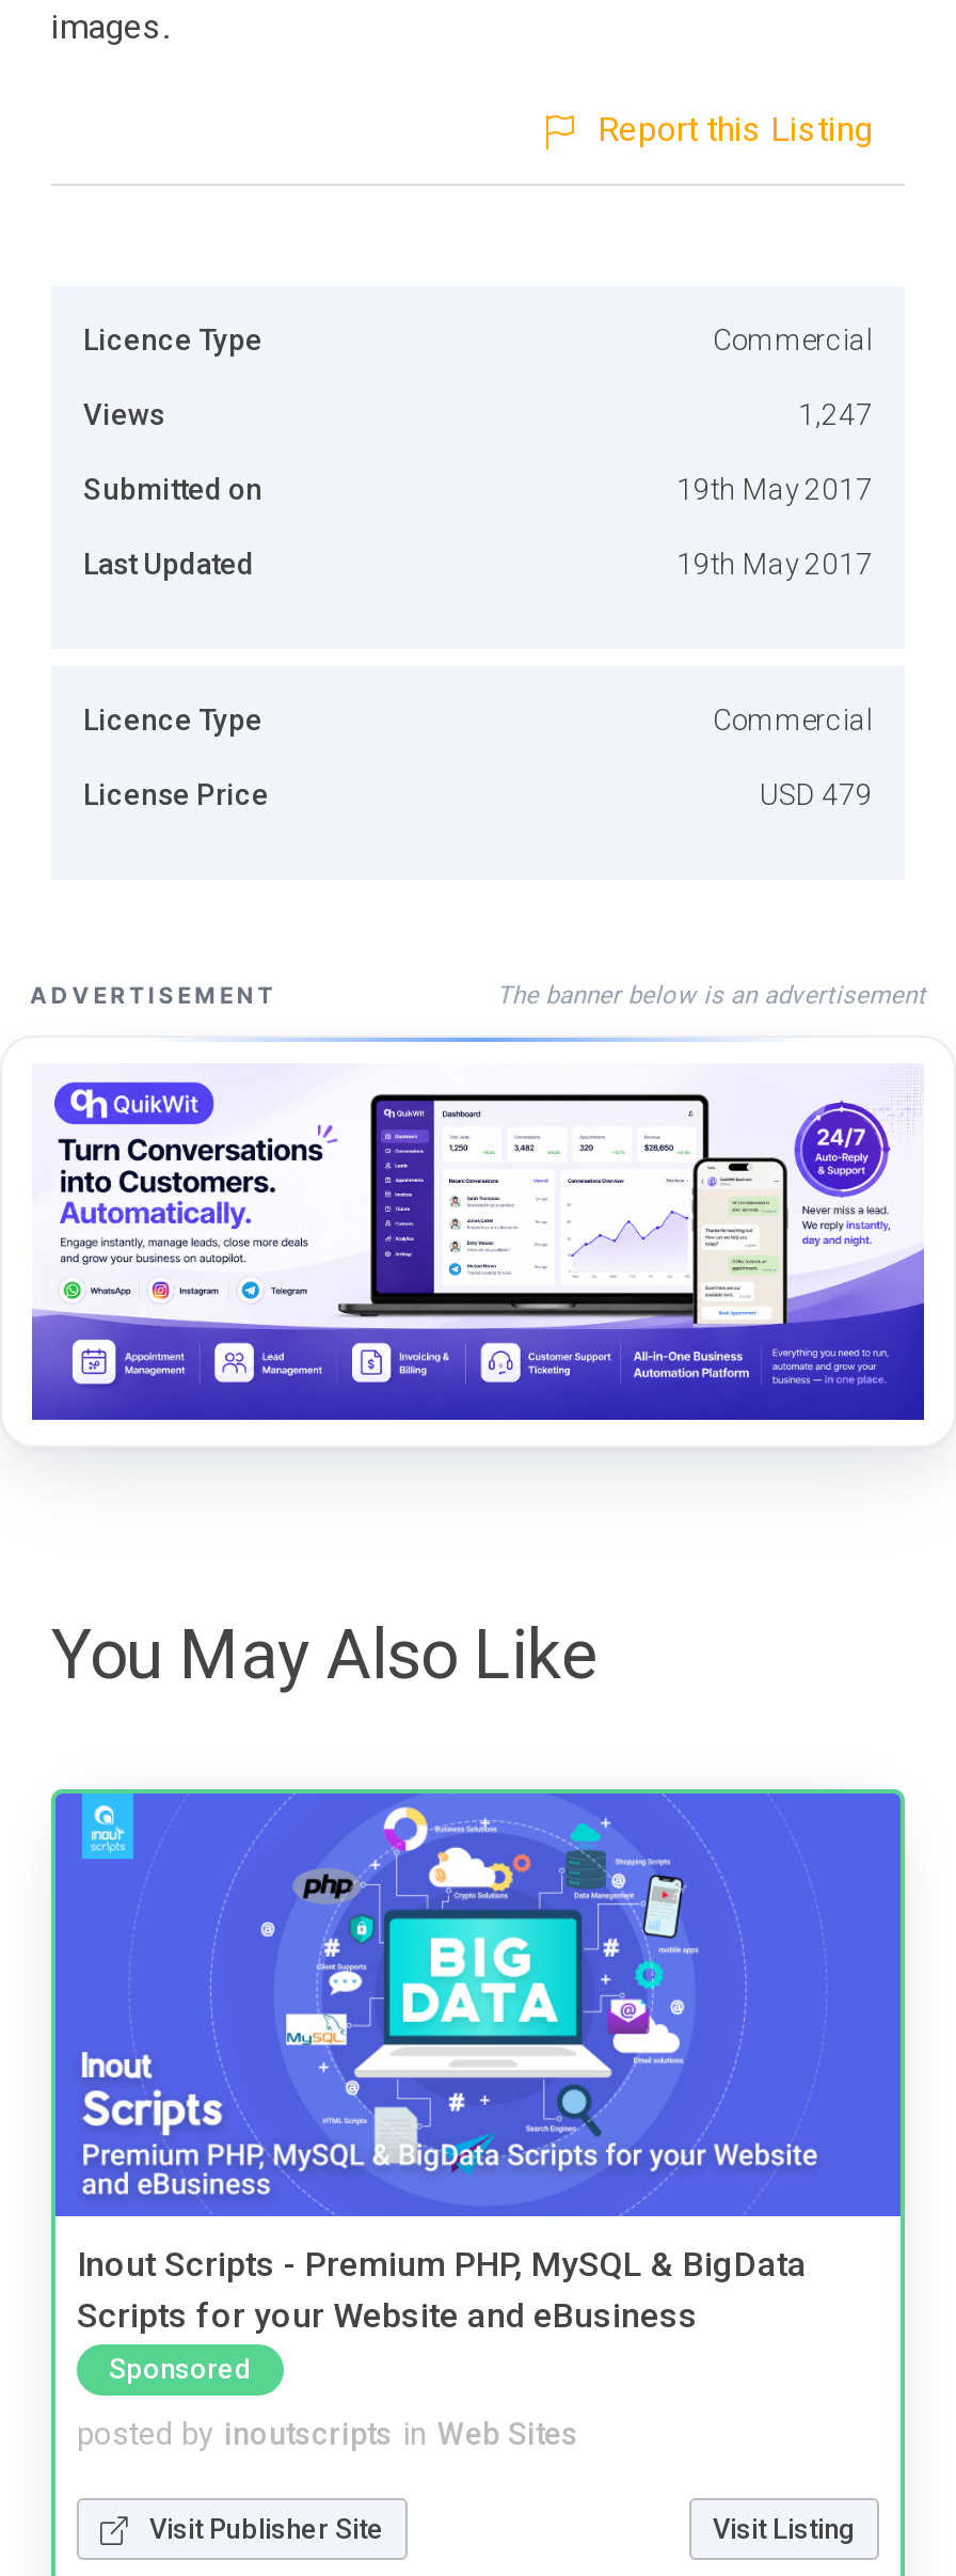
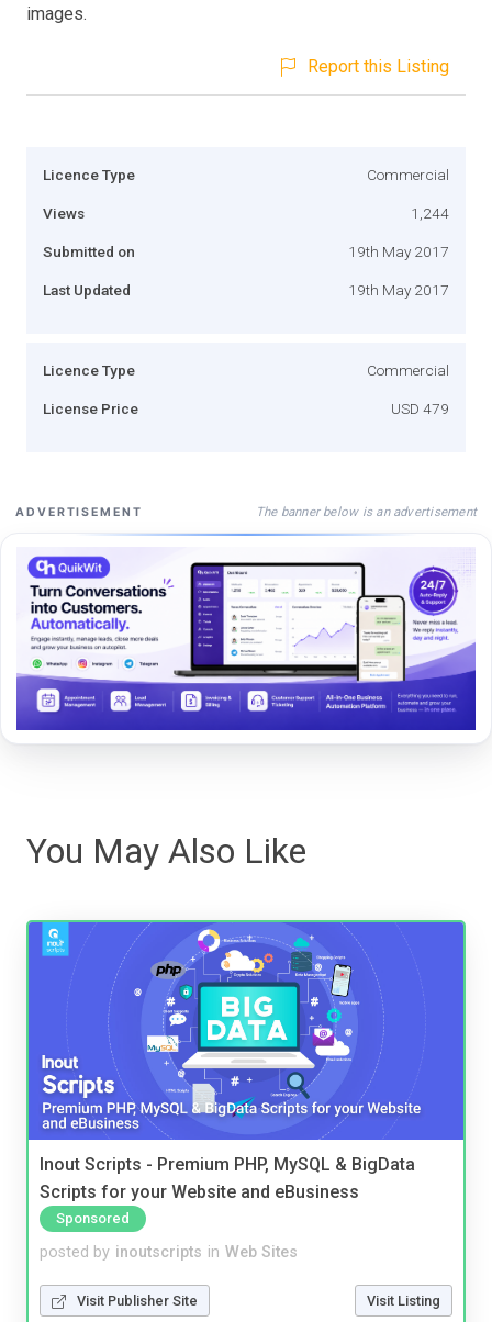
[798,397,873,431] 1,247 -> [411,204,449,222] 1,244

